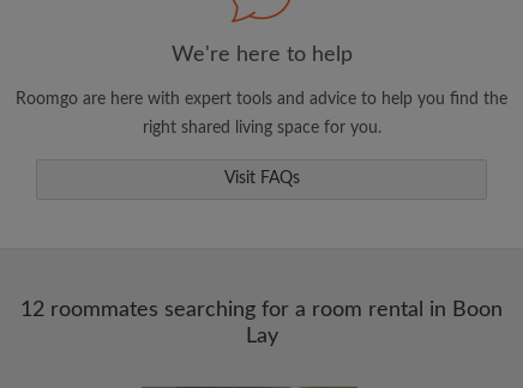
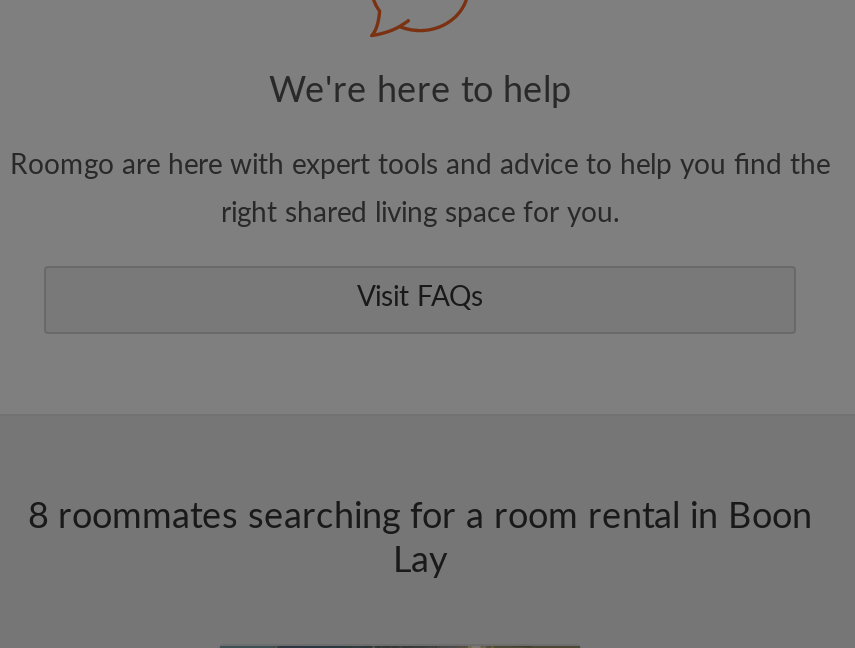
[20,299,503,321] 12 roommates searching for a room rental in Boon -> [28,500,812,536] 8 roommates searching for a room rental in Boon

